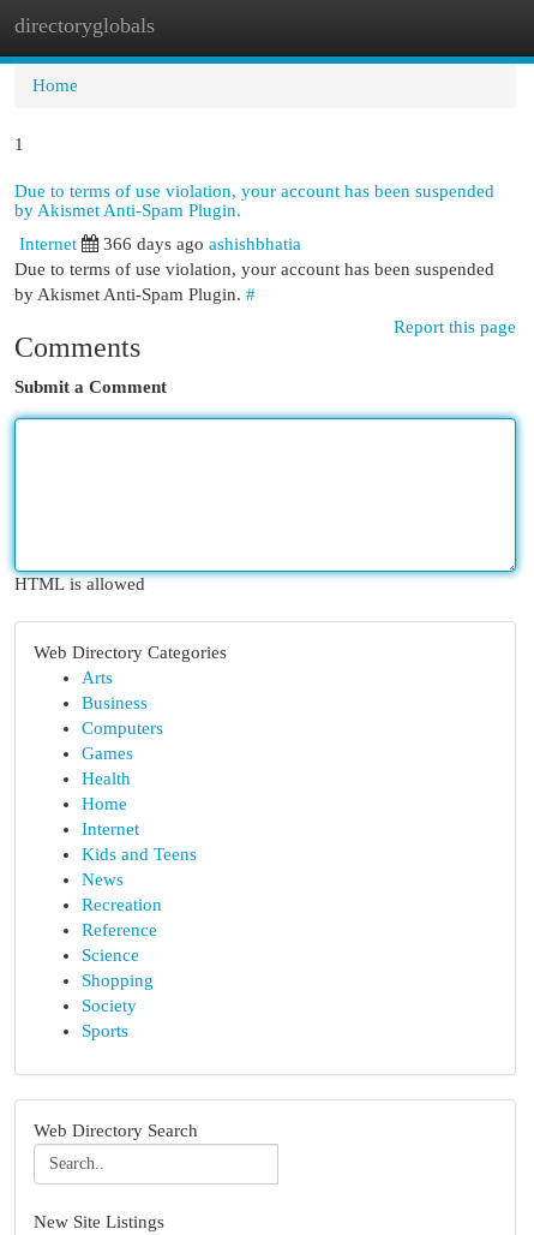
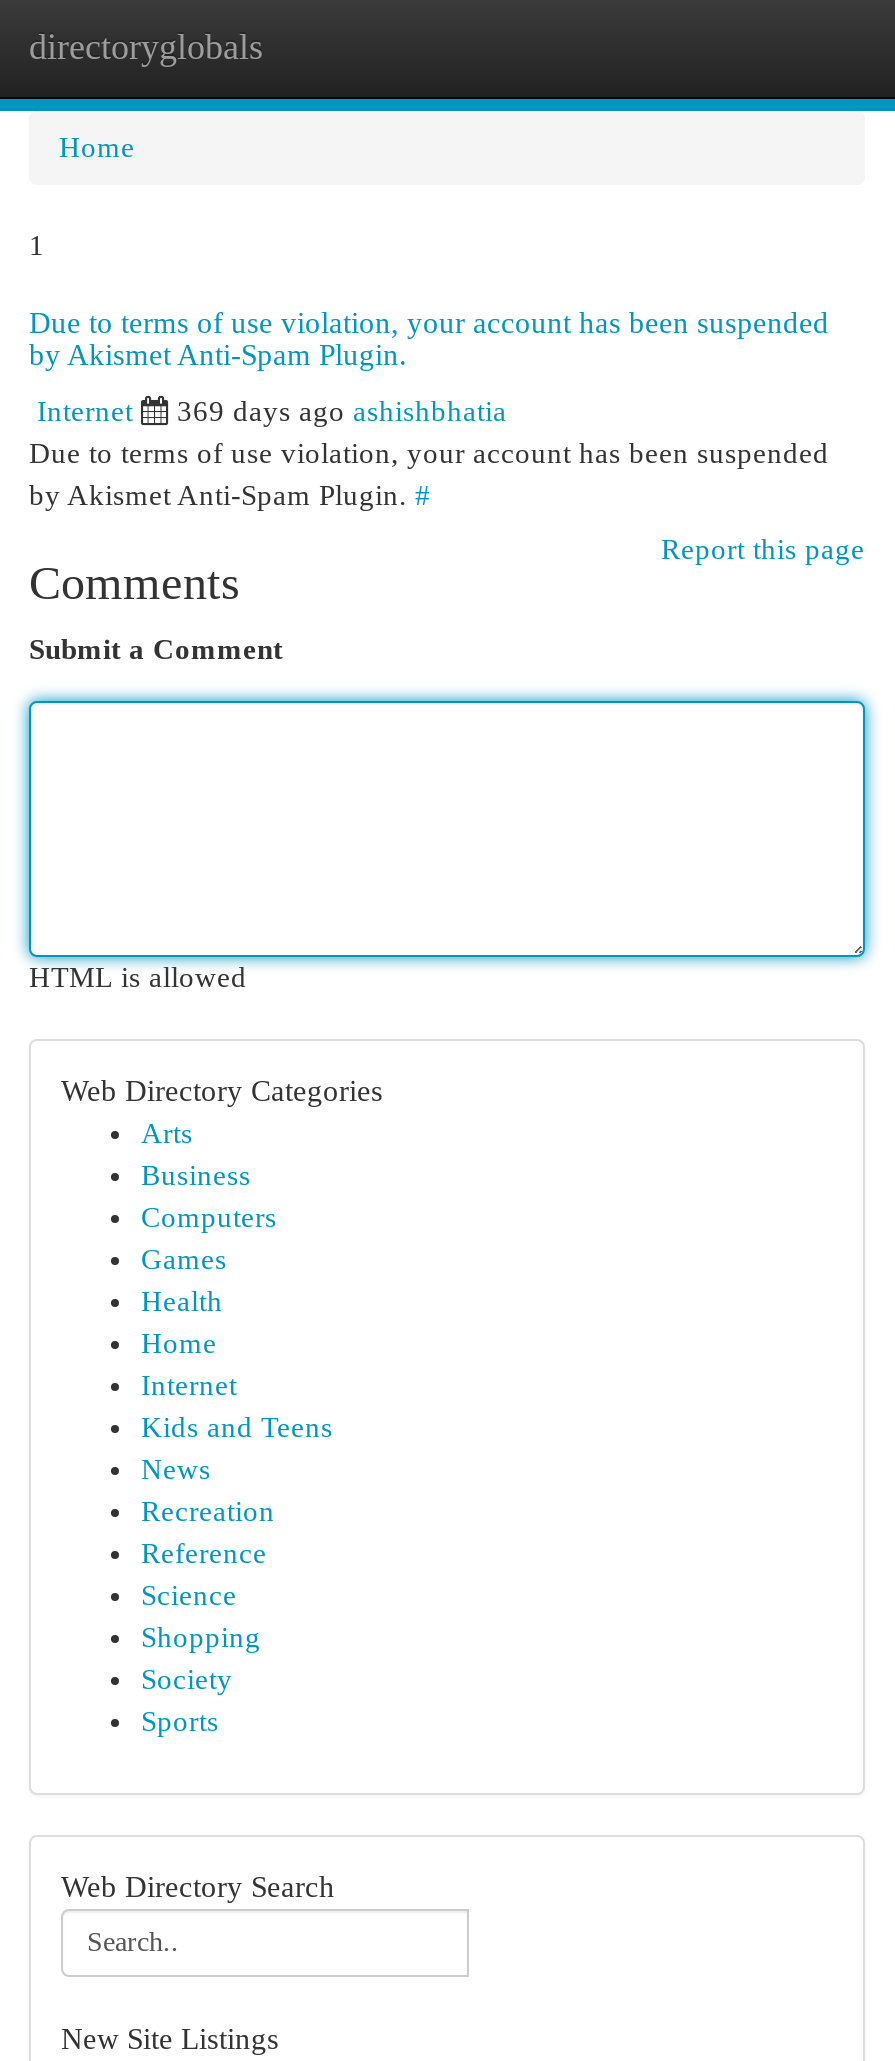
[103,234,301,253] 366 days ago ashishbhatia -> [177,395,507,427] 369 days ago ashishbhatia

